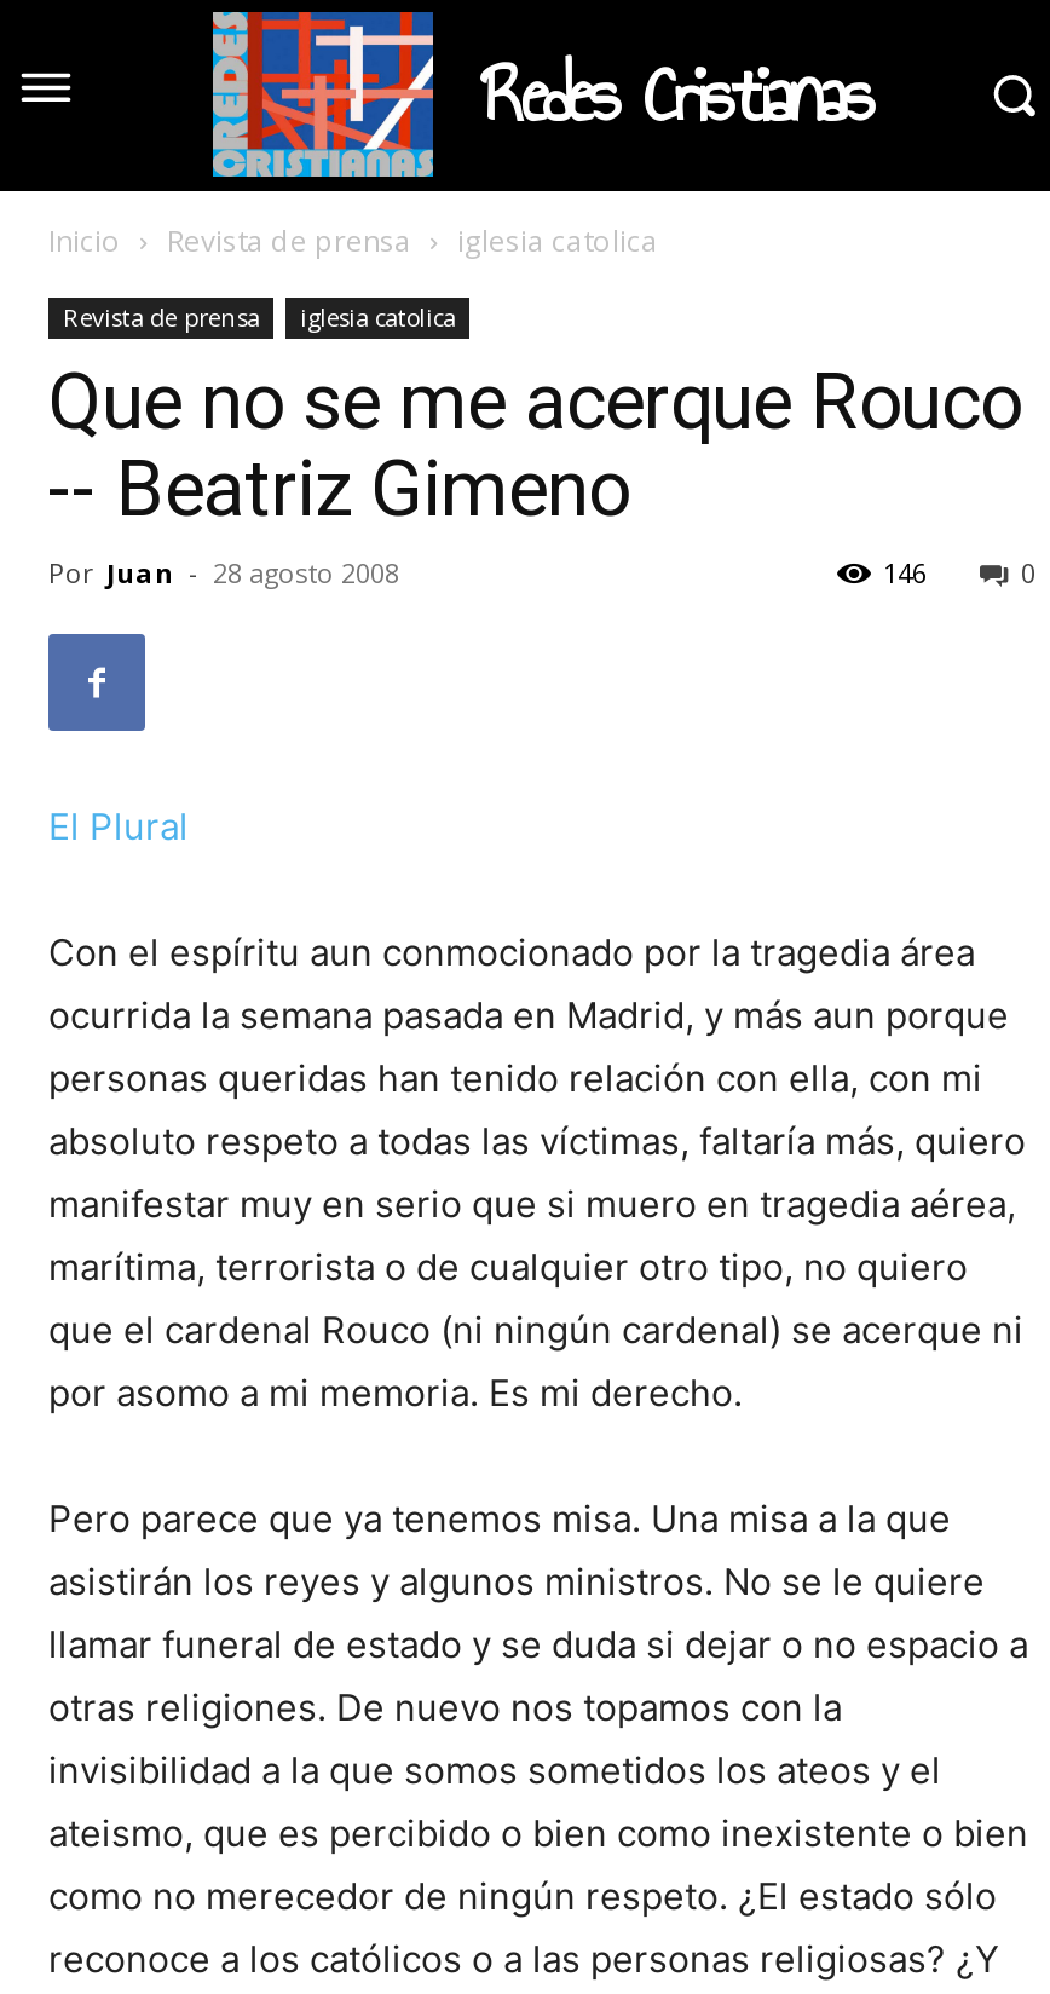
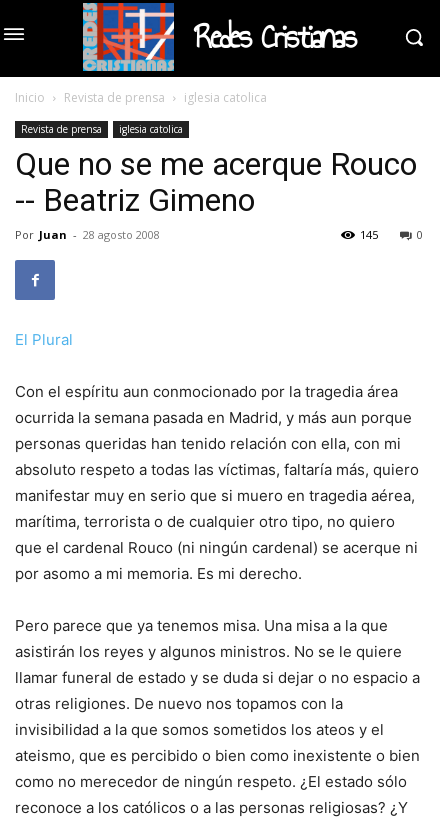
[883,555,927,592] 146 -> [360,227,378,242] 145

